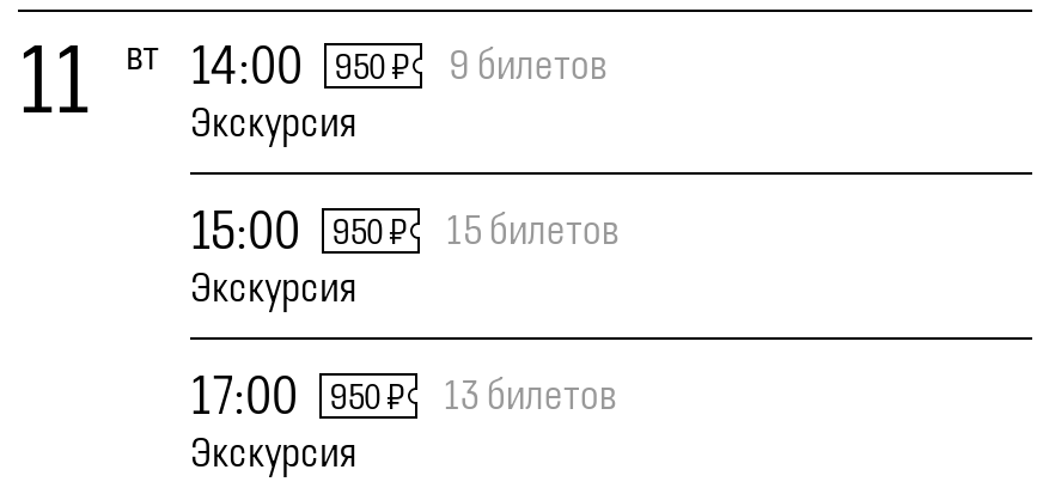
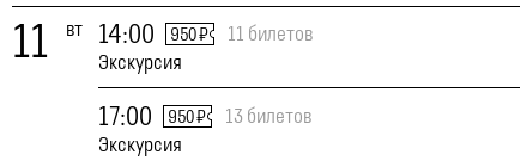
[190,38,618,263] 9 билетов | Экскурсия | 15:00 | 950 ₽ | 15 билетов -> [227,20,312,47] 11 билетов

